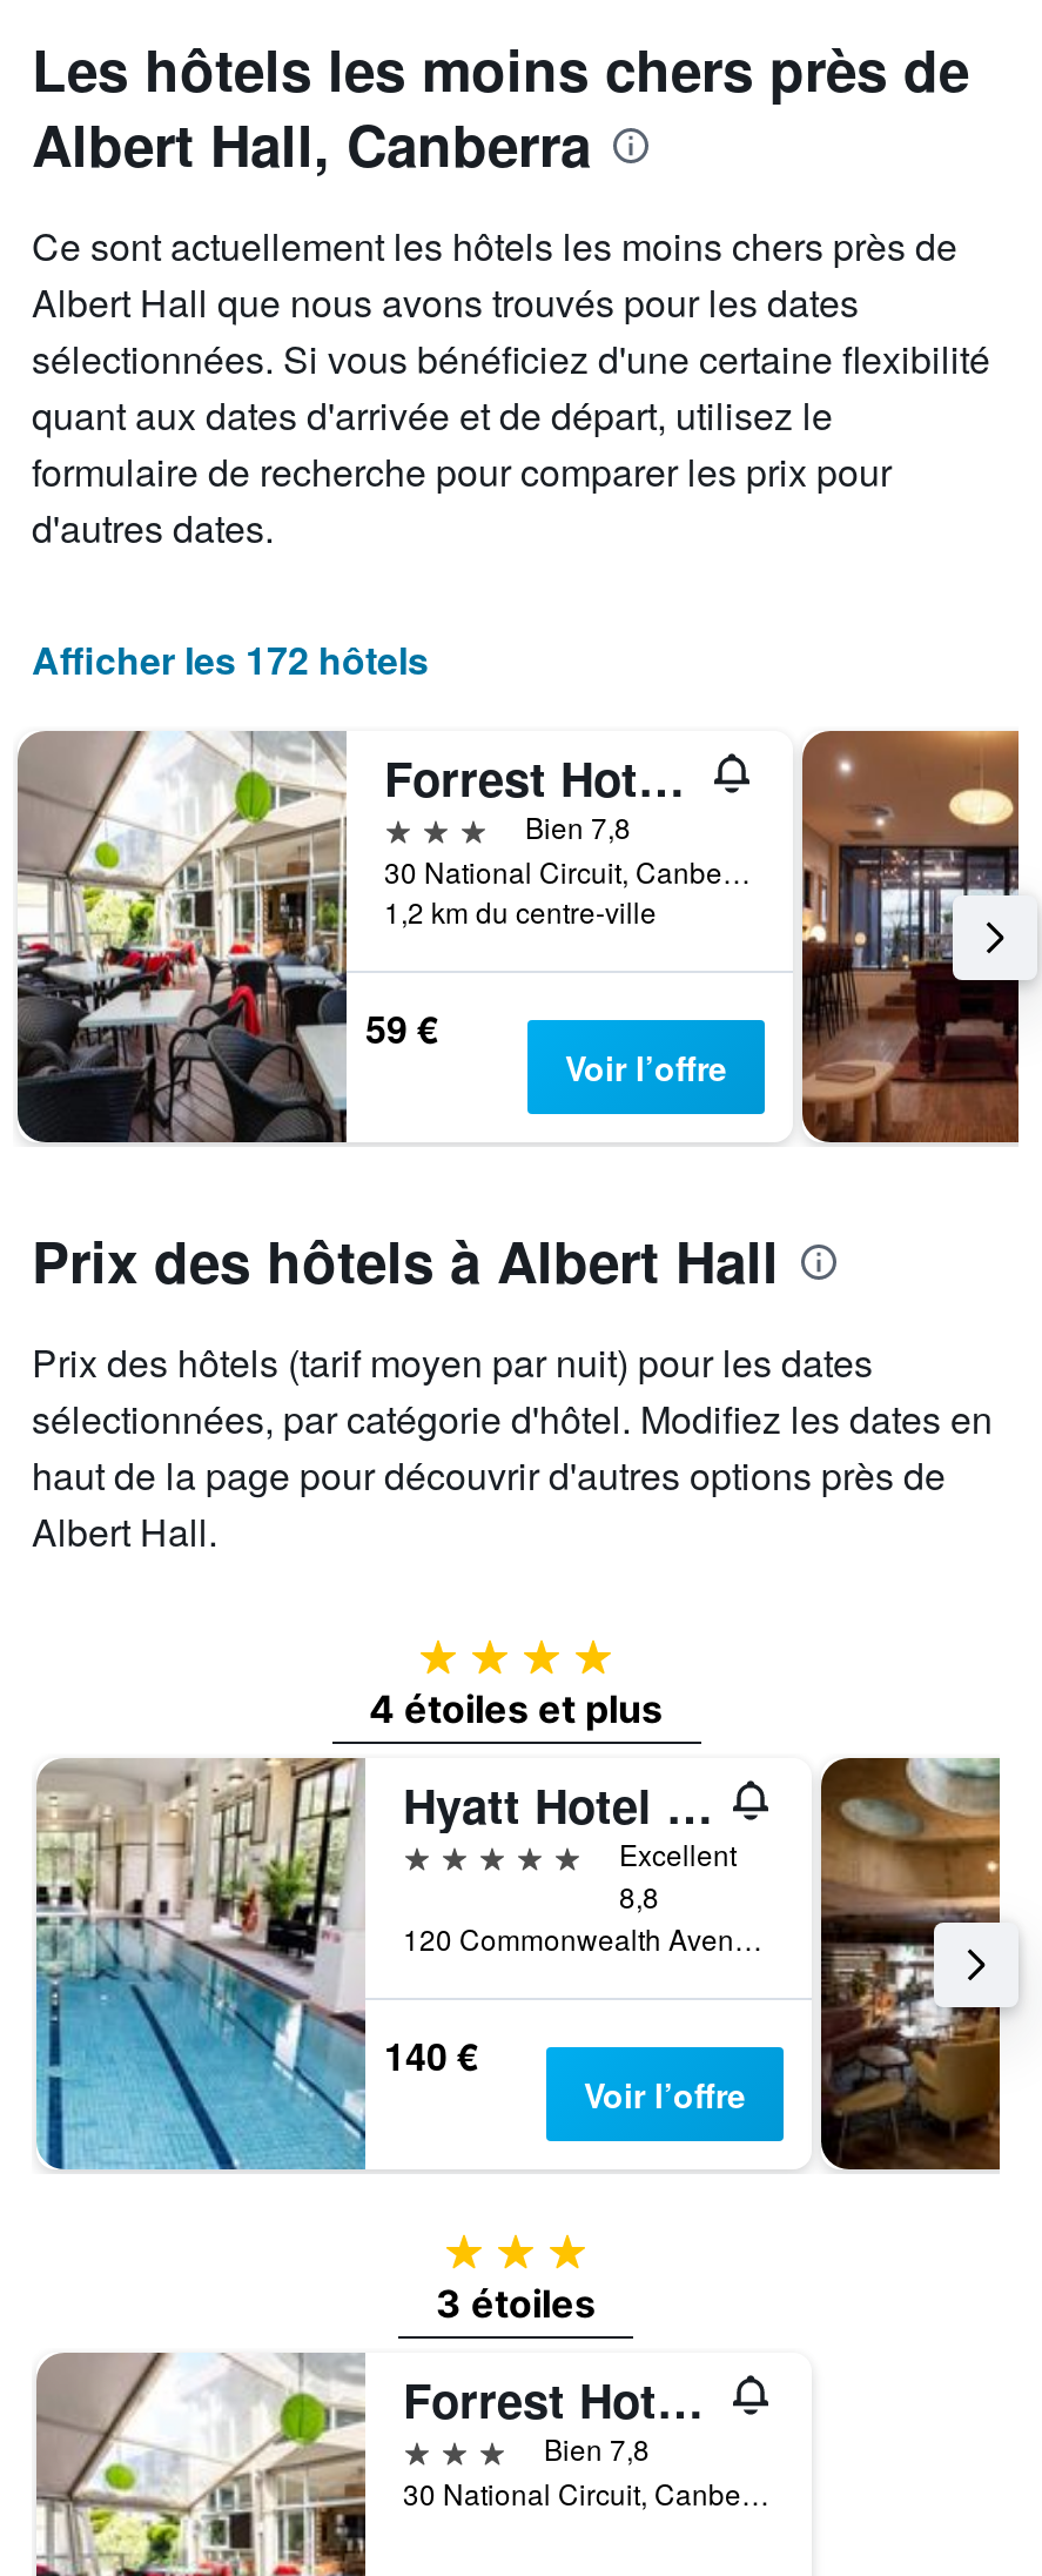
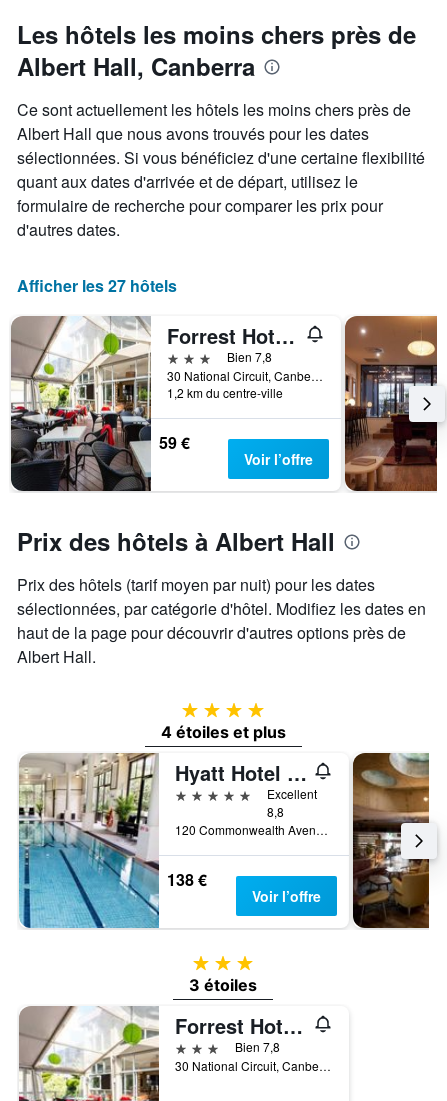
[32,633,429,687] Afficher les 172 hôtels -> [17,274,177,297] Afficher les 27 hôtels
[384,2029,478,2083] 140 € -> [167,868,207,891] 138 €

